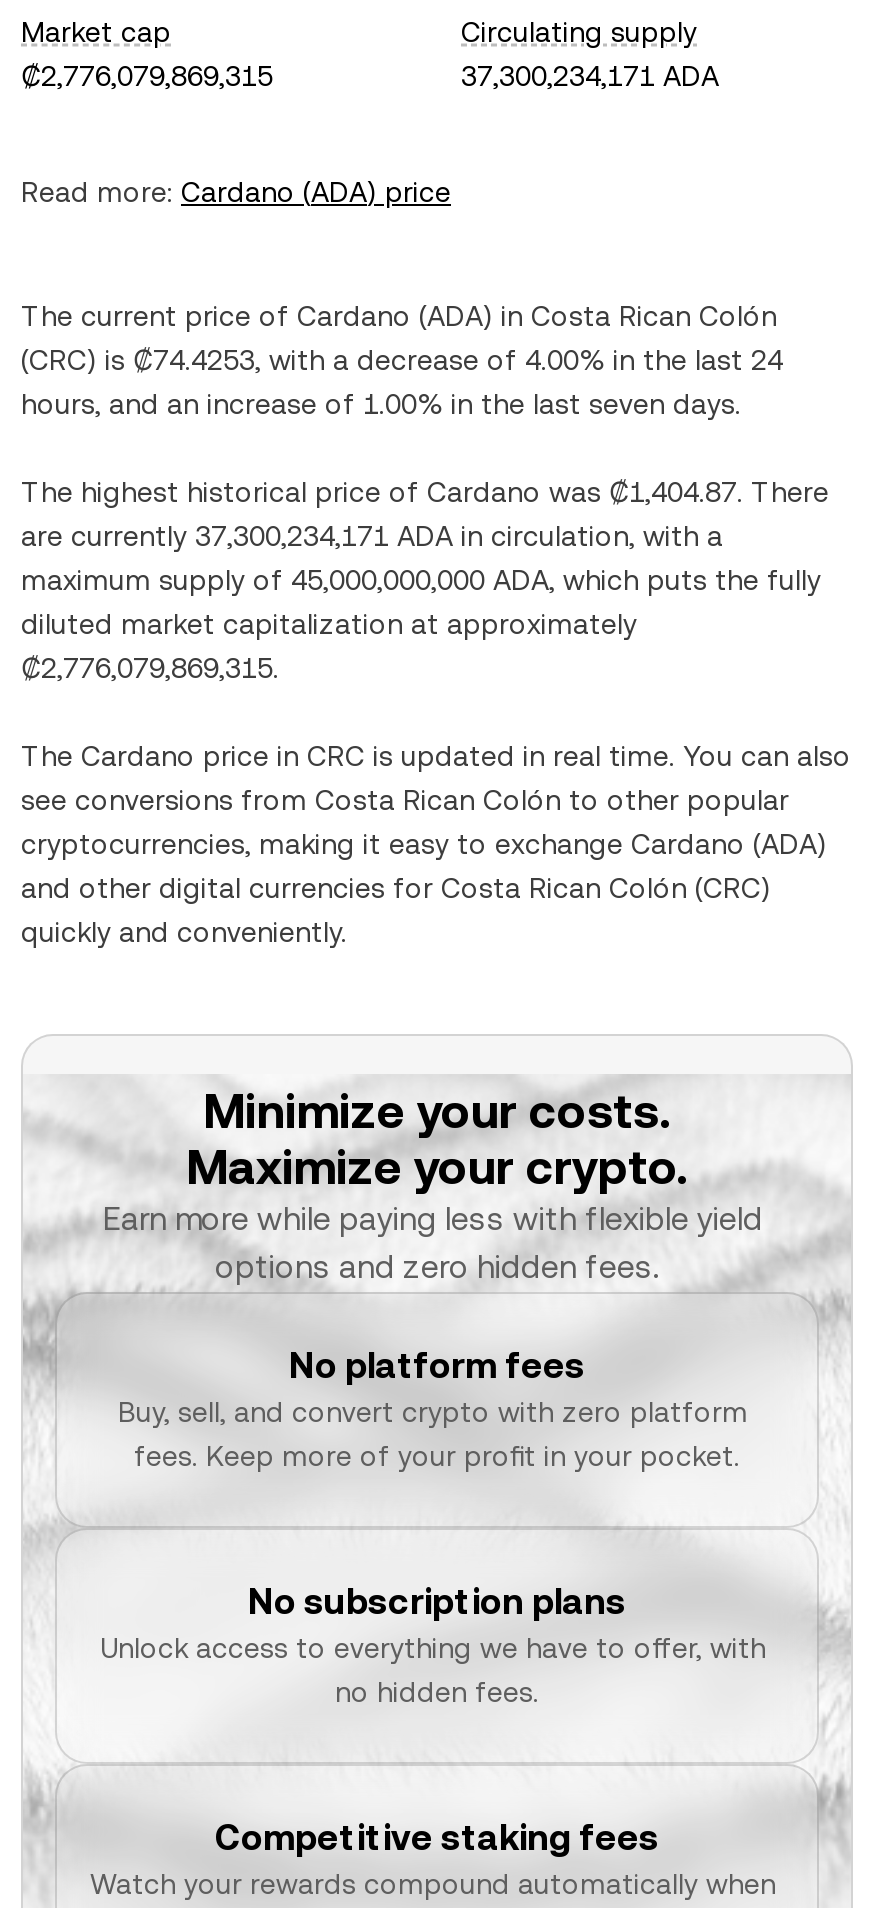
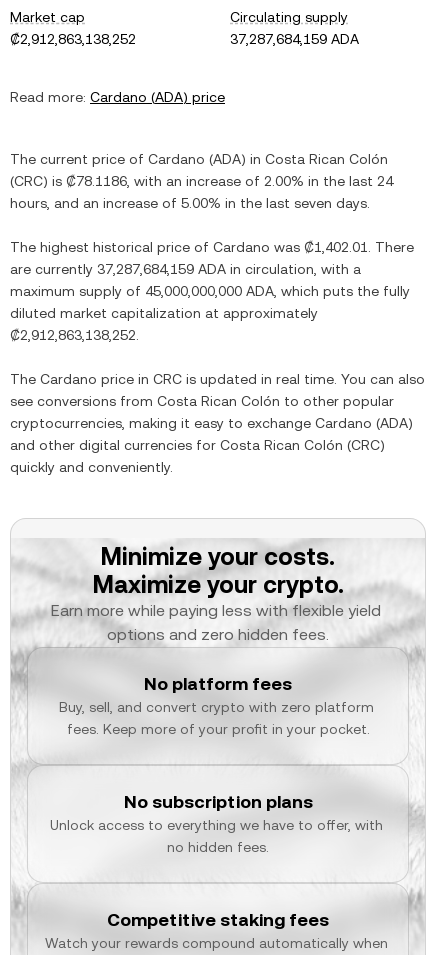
[21,60,273,92] ₡2,776,079,869,315 -> [10,31,136,47] ₡2,912,863,138,252
[461,60,719,92] 37,300,234,171 ADA -> [230,31,359,47] 37,287,684,159 ADA
[21,344,783,376] (CRC) is ₡74.4253, with a decrease of 4.00% in the last 24 -> [10,173,393,189] (CRC) is ₡78.1186, with an increase of 2.00% in the last 24
[21,388,741,420] hours, and an increase of 1.00% in the last seven days. -> [10,195,370,211] hours, and an increase of 5.00% in the last seven days.
[21,476,829,508] The highest historical price of Cardano was ₡1,404.87. There -> [10,239,414,255] The highest historical price of Cardano was ₡1,402.01. There
[21,520,723,552] are currently 37,300,234,171 ADA in circulation, with a -> [10,261,361,277] are currently 37,287,684,159 ADA in circulation, with a
[21,652,279,684] ₡2,776,079,869,315. -> [10,327,139,343] ₡2,912,863,138,252.

